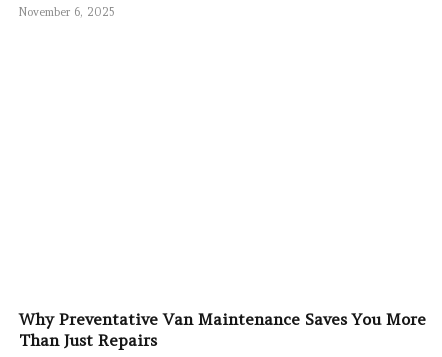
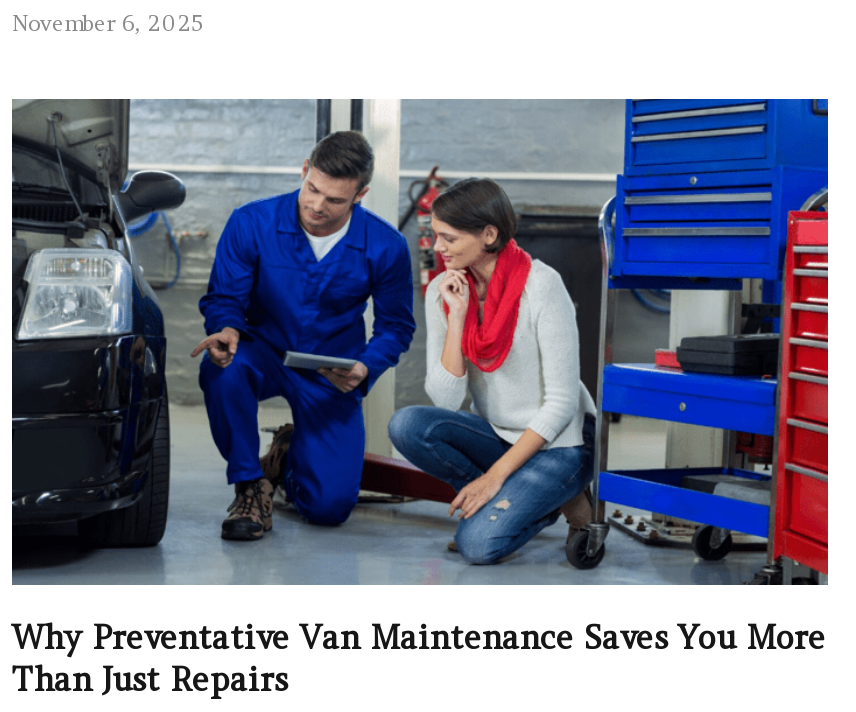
none -> [10,97,830,587] [image]

